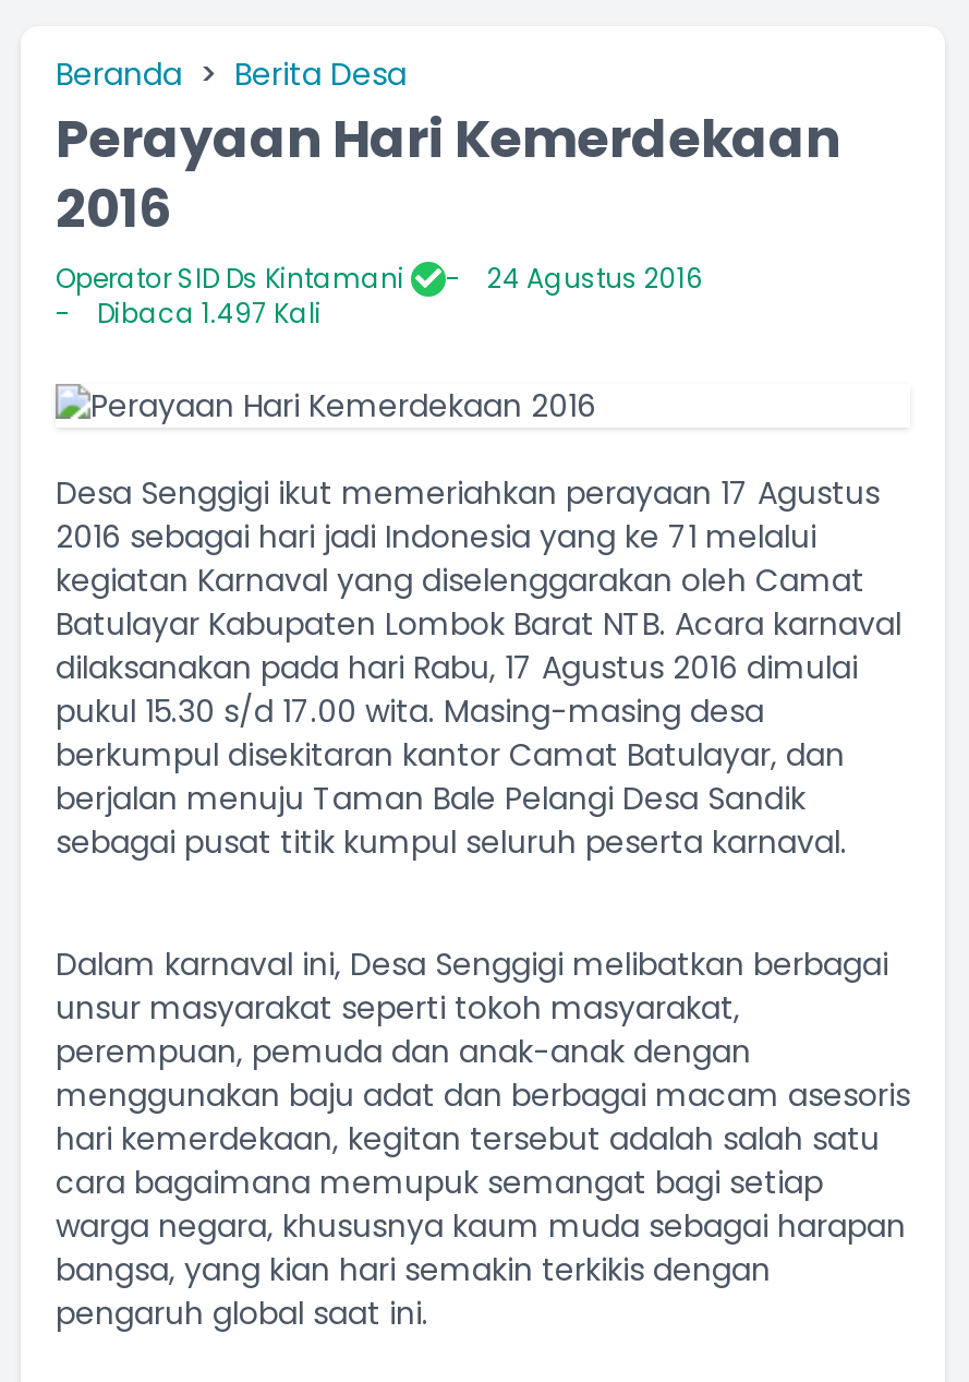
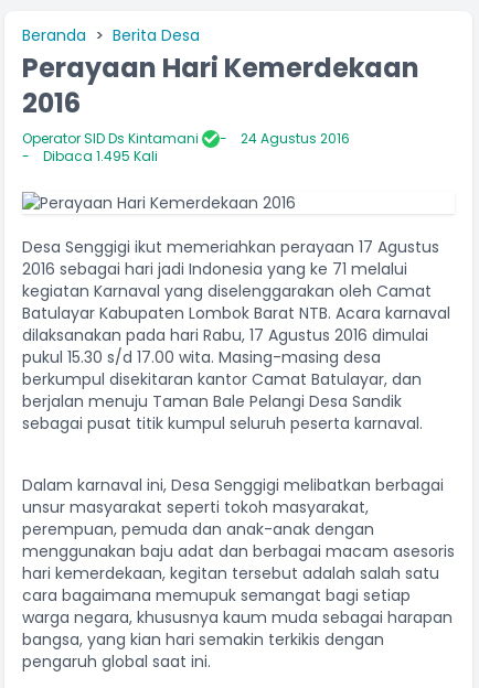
[97,295,322,332] Dibaca 1.497 Kali -> [43,147,158,165] Dibaca 1.495 Kali

